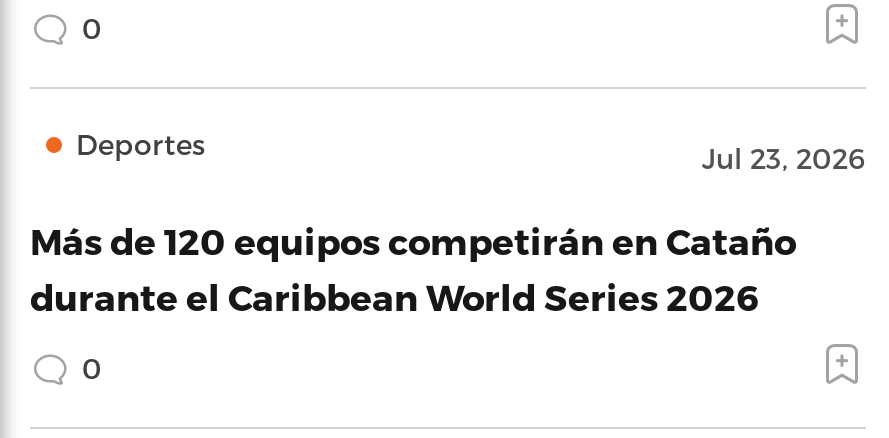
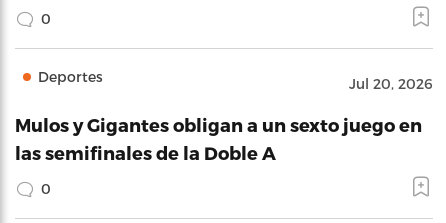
[702,141,866,175] Jul 23, 2026 -> [349,75,433,92] Jul 20, 2026
[30,219,796,317] Más de 120 equipos competirán en Cataño | durante el Caribbean World Series 2026 -> [15,114,422,163] Mulos y Gigantes obligan a un sexto juego en | las semifinales de la Doble A

